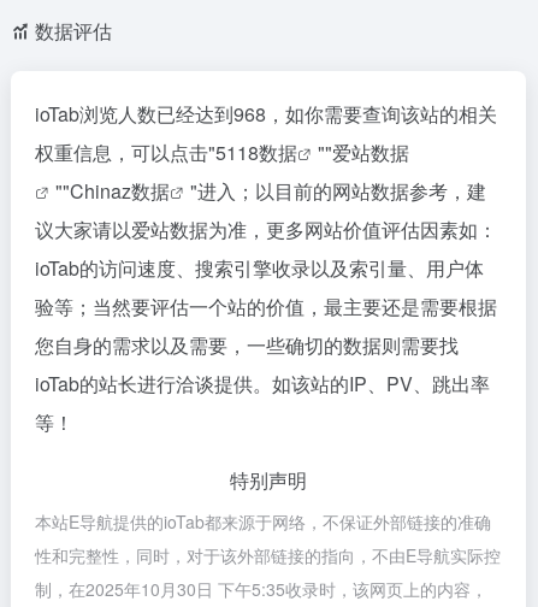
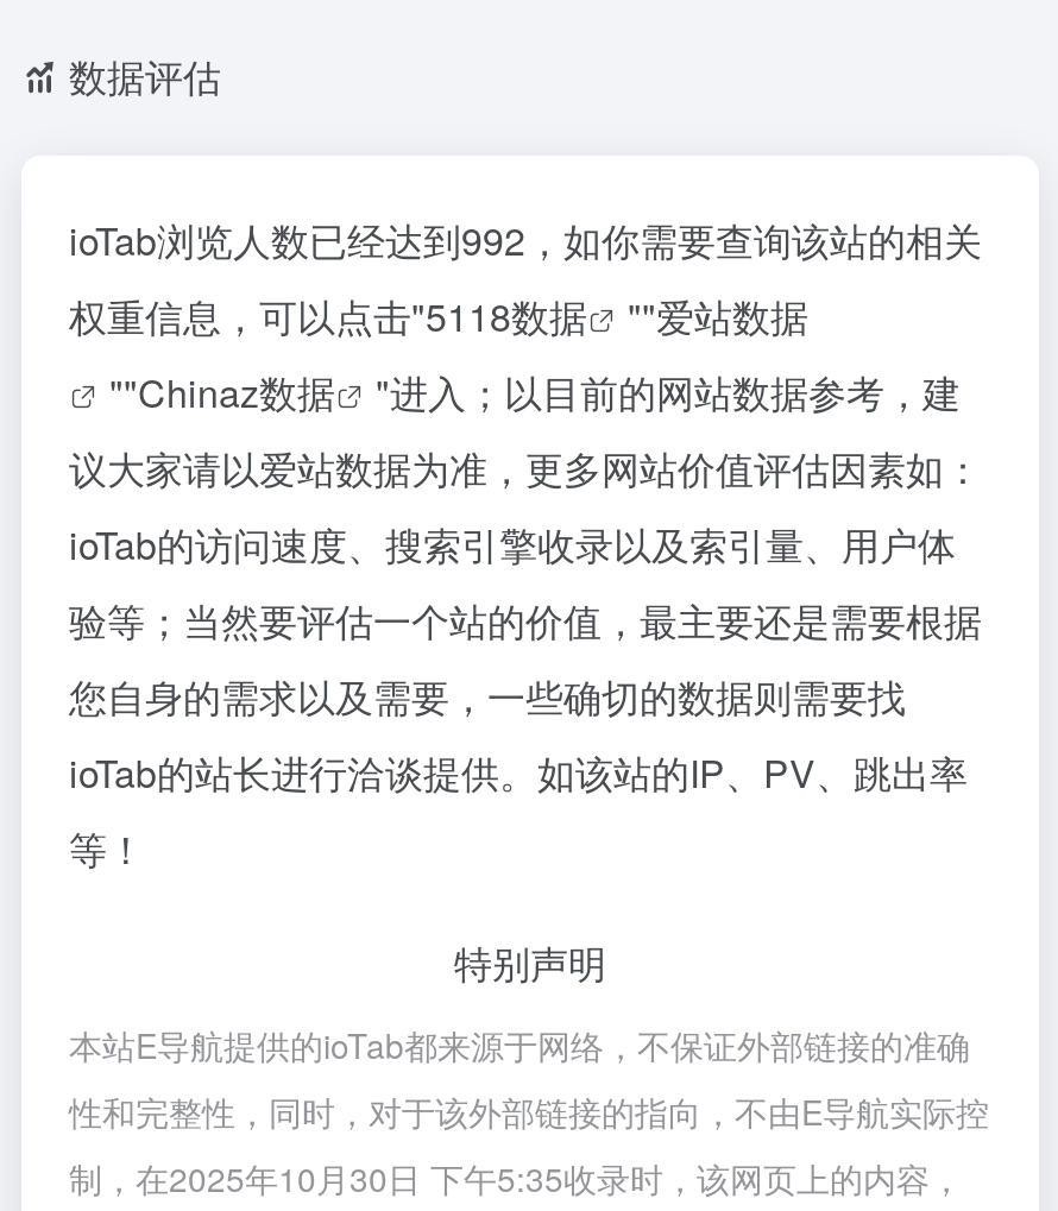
[35,99,497,127] ioTab浏览人数已经达到968，如你需要查询该站的相关 -> [69,212,982,266] ioTab浏览人数已经达到992，如你需要查询该站的相关

